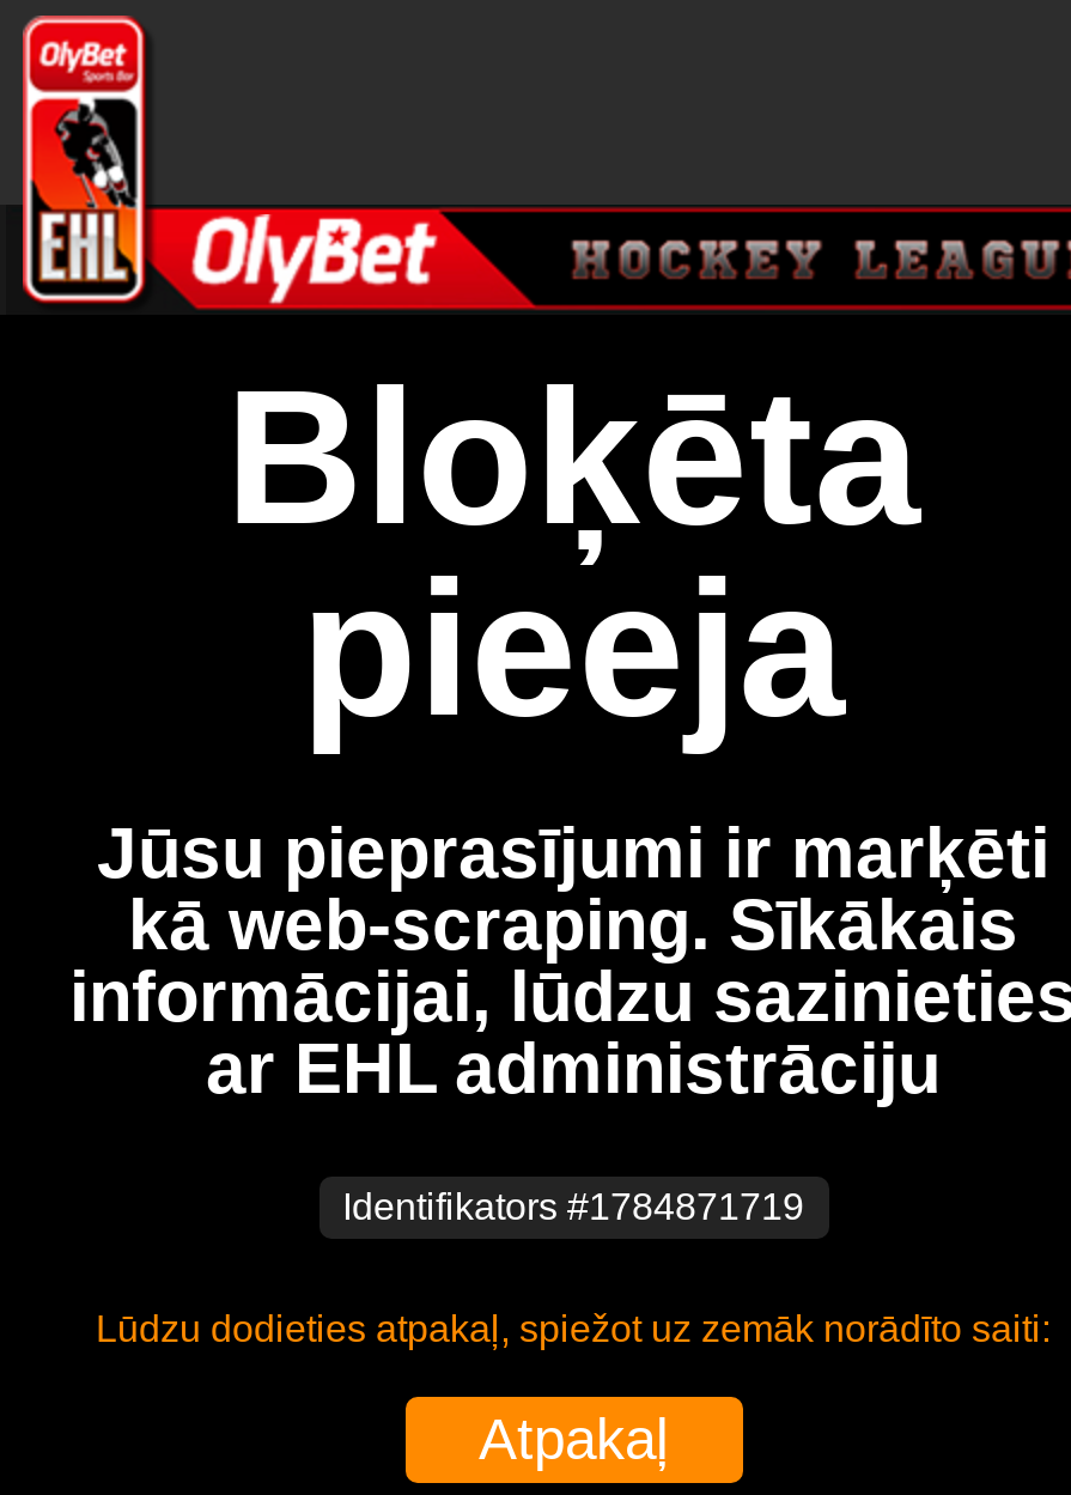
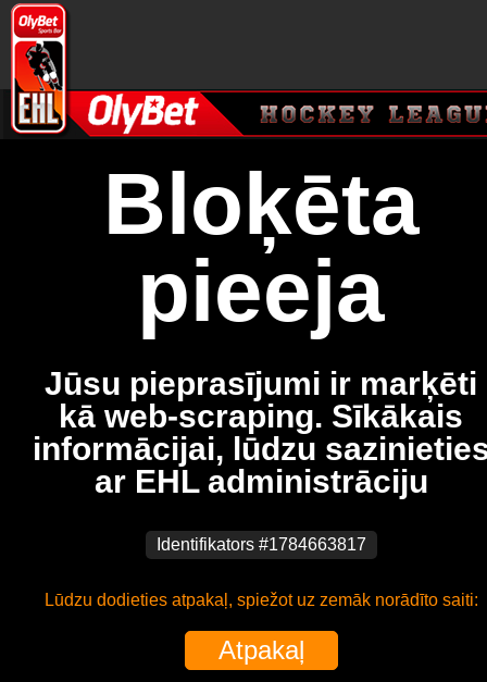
[342,1186,804,1227] Identifikators #1784871719 -> [156,535,366,554] Identifikators #1784663817

